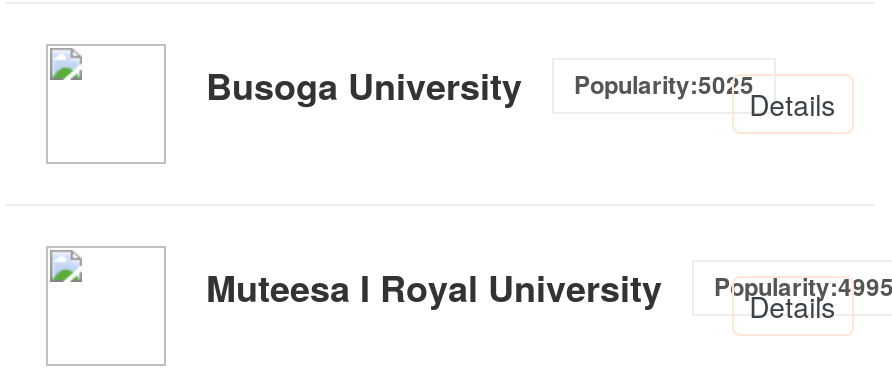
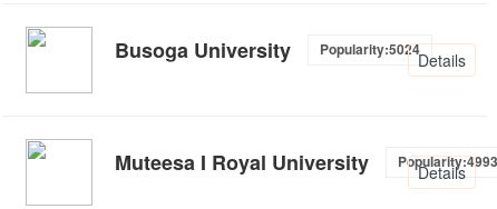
[206,59,835,124] Busoga University Popularity:5025 Details -> [115,35,465,71] Busoga University Popularity:5024 Details
[206,261,892,326] Muteesa I Royal University Popularity:4995 Details -> [115,147,497,183] Muteesa I Royal University Popularity:4993 Details

